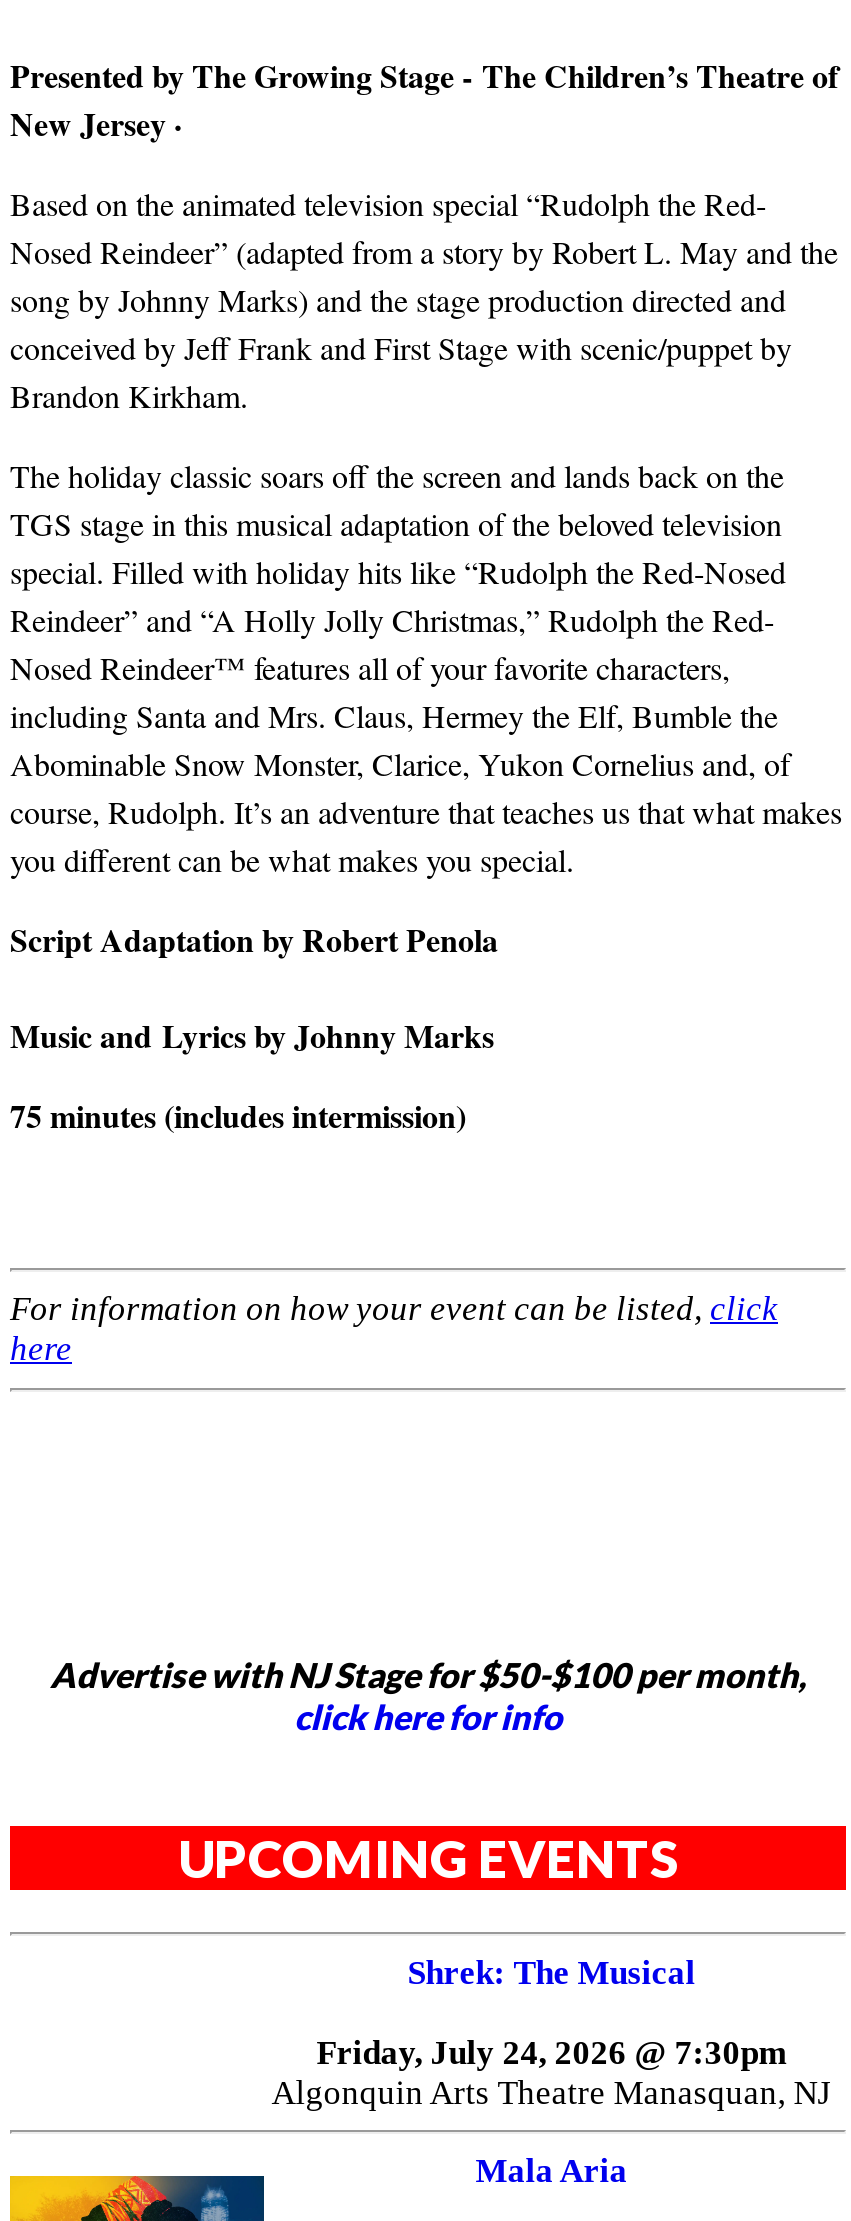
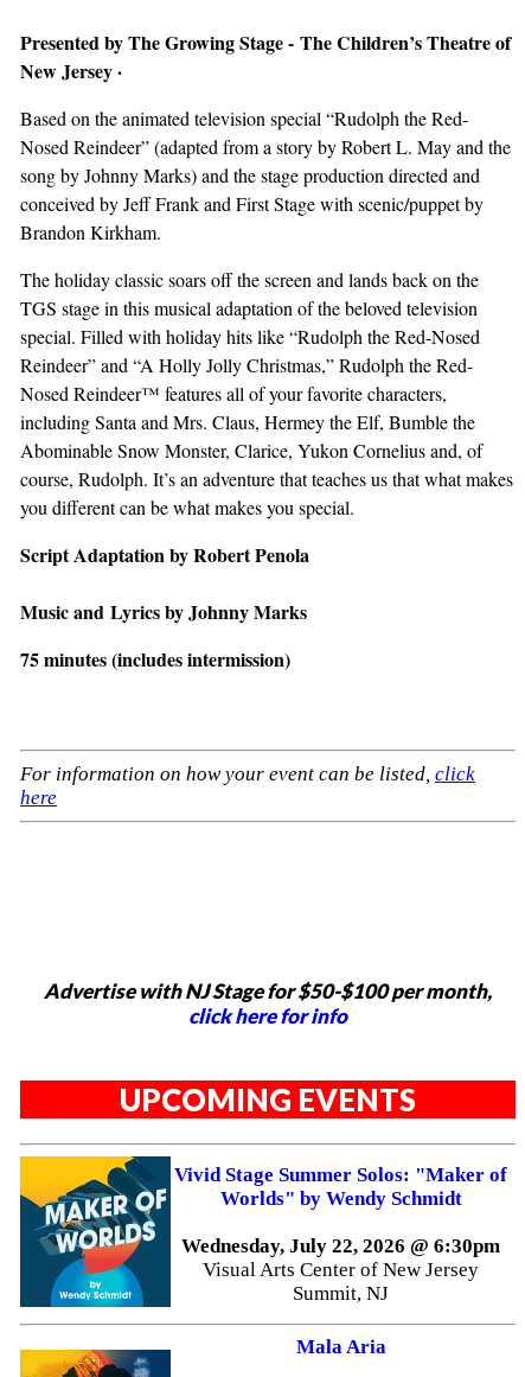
none -> [19,1155,172,1308] [image]
[407,1954,695,1992] Shrek: The Musical -> [174,1164,507,1210] Vivid Stage Summer Solos: "Maker of | Worlds" by Wendy Schmidt
[271,2034,831,2112] Friday, July 24, 2026 @ 7:30pm | Algonquin Arts Theatre Manasquan, NJ -> [182,1235,500,1305] Wednesday, July 22, 2026 @ 6:30pm | Visual Arts Center of New Jersey | Summit, NJ

